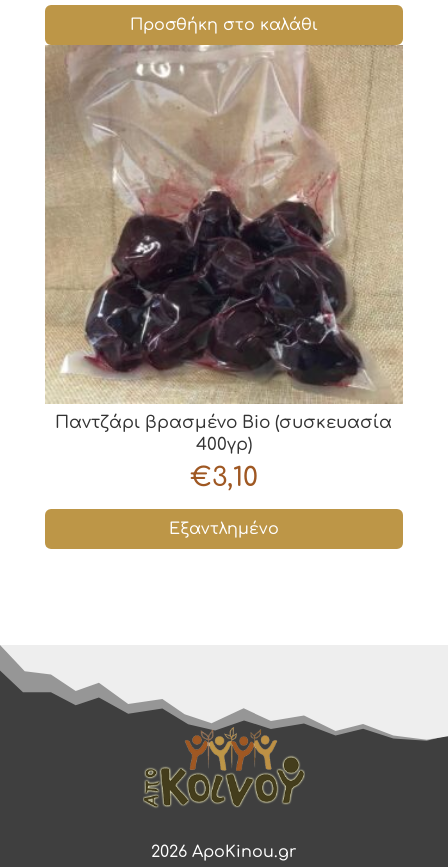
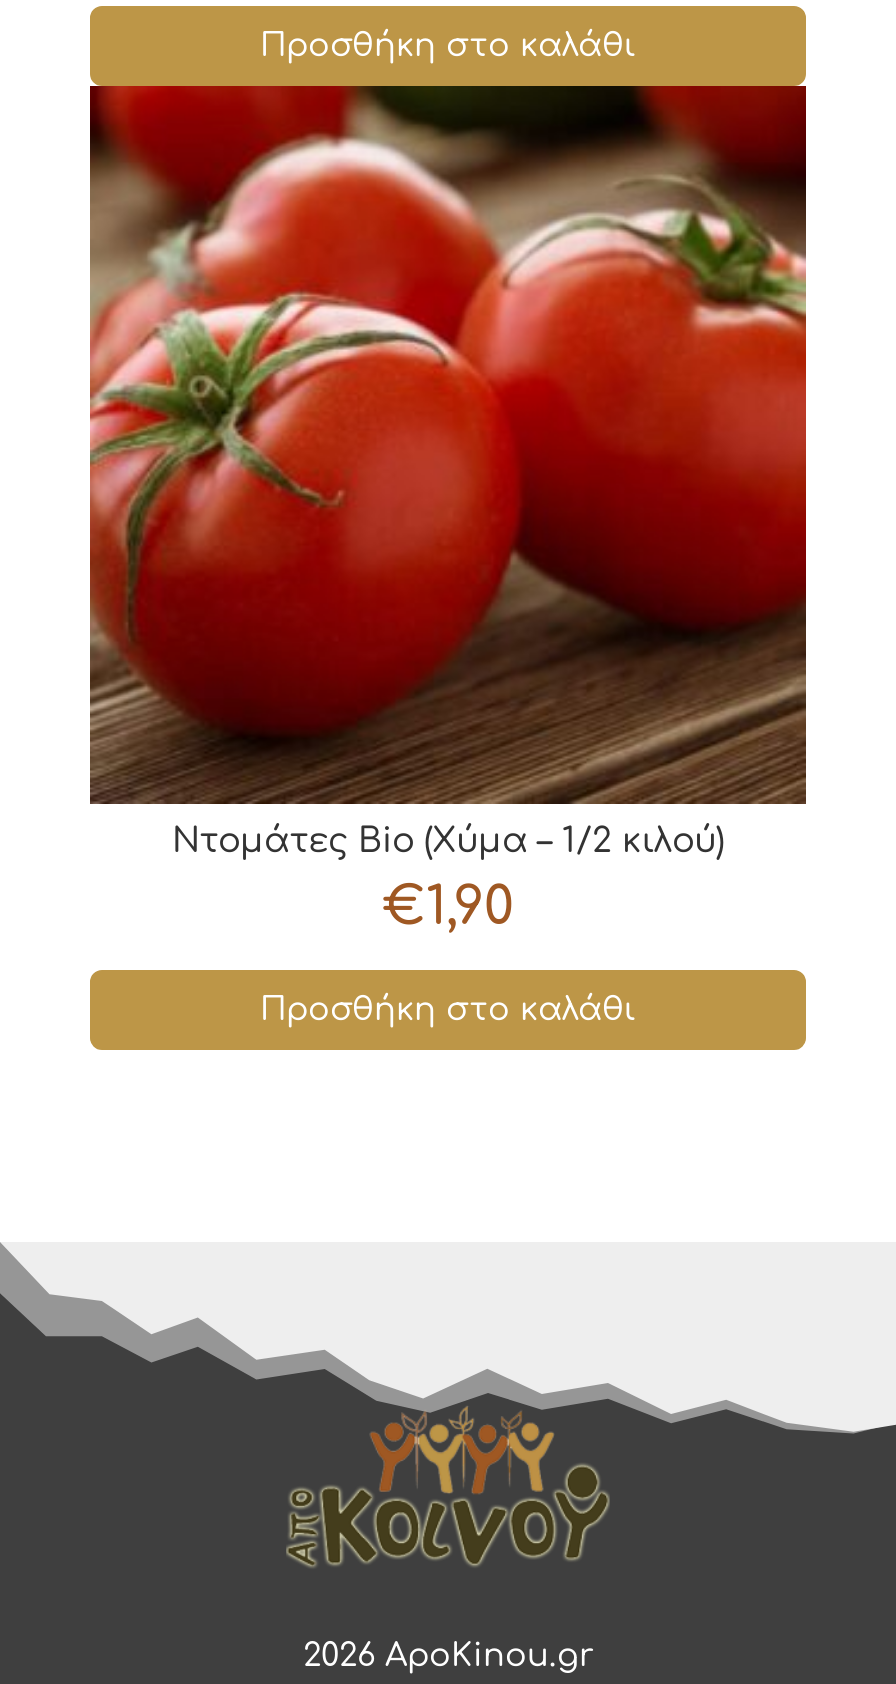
[44,44,403,492] [image] | Παντζάρι βρασμένο Bio (συσκευασία | 400γρ) | €3,10 -> [90,84,806,936] [image] | Ντομάτες Bio (Χύμα – 1/2 κιλού) | €1,90
[169,520,279,538] Εξαντλημένο -> [260,991,636,1027] Προσθήκη στο καλάθι

